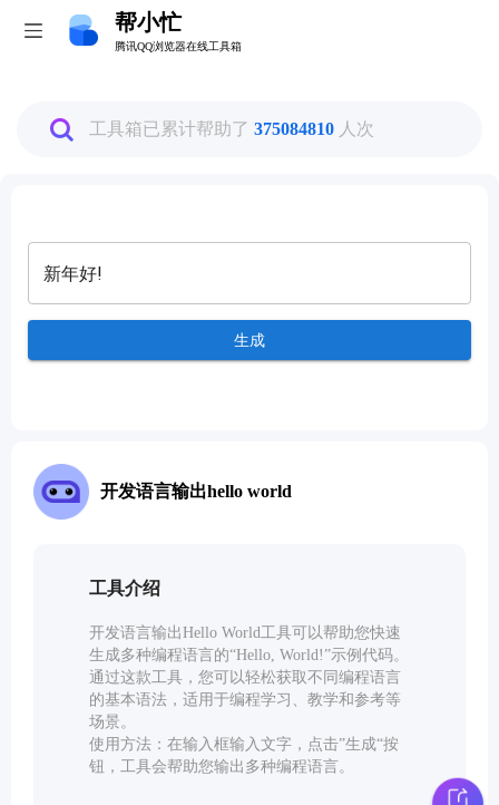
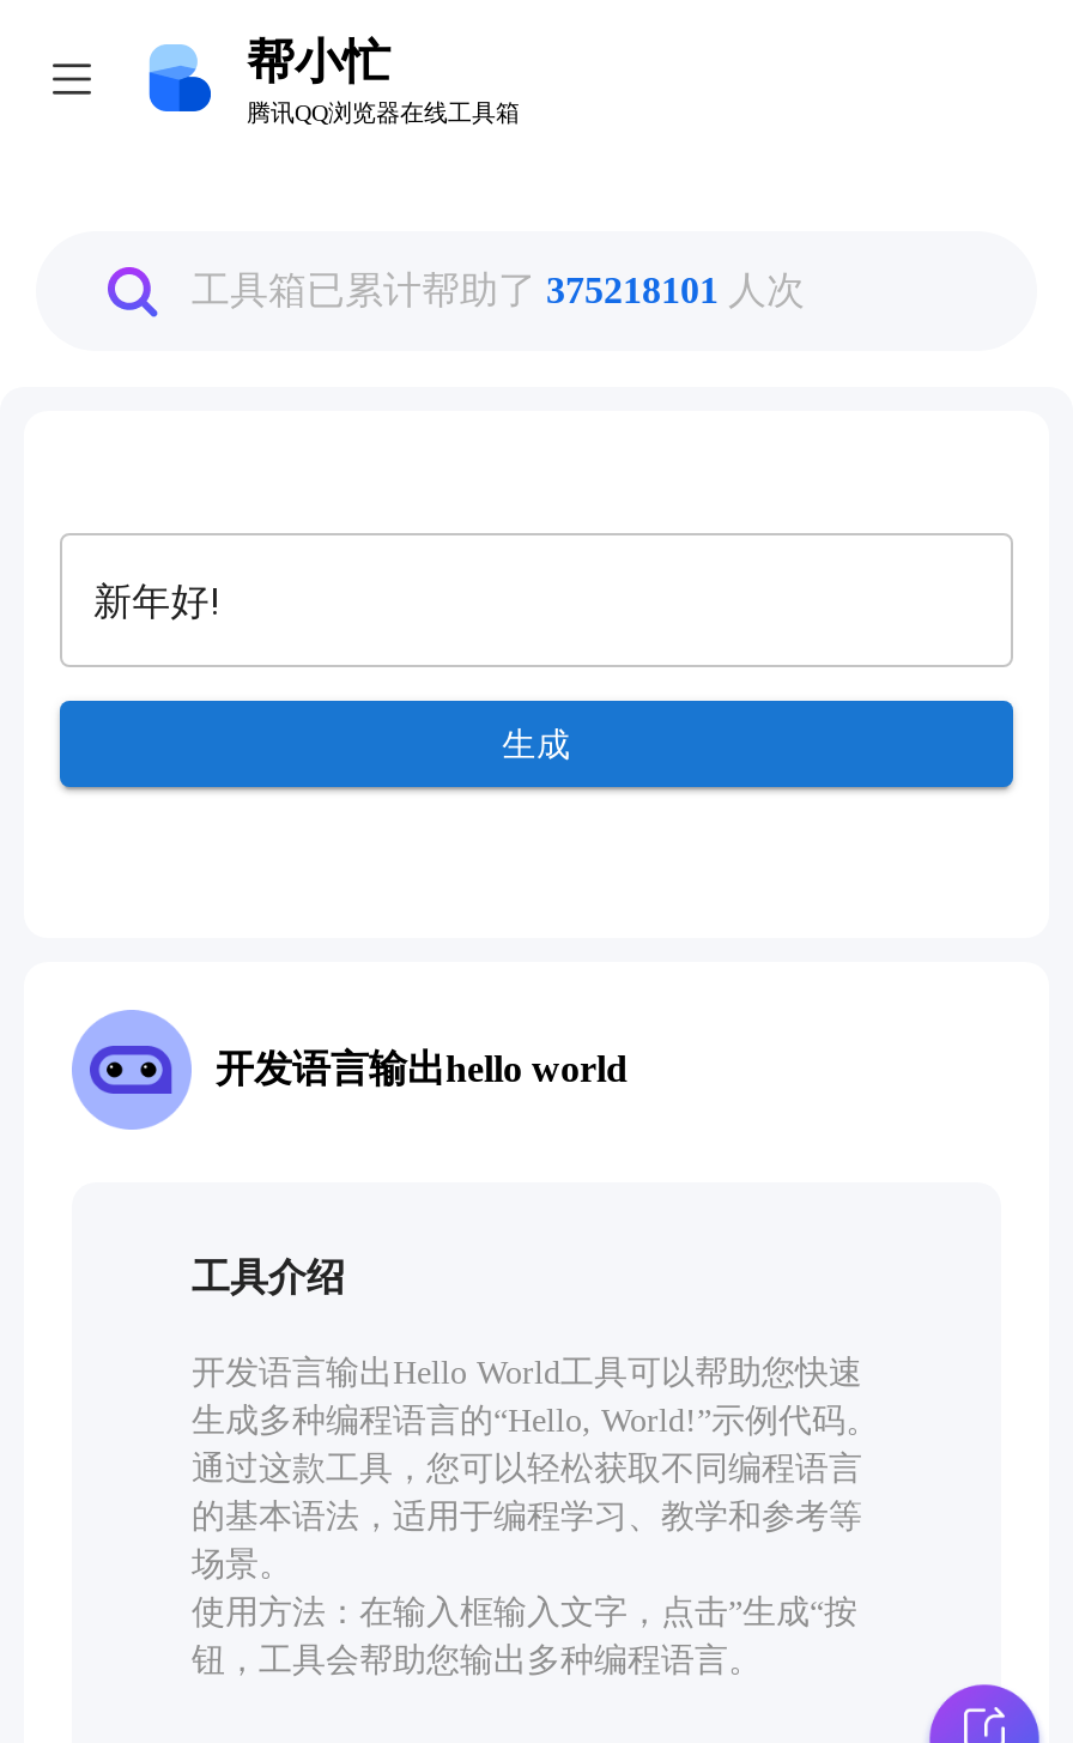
[89,119,374,138] 工具箱已累计帮助了375084810人次 -> [192,270,805,310] 工具箱已累计帮助了375218101人次

